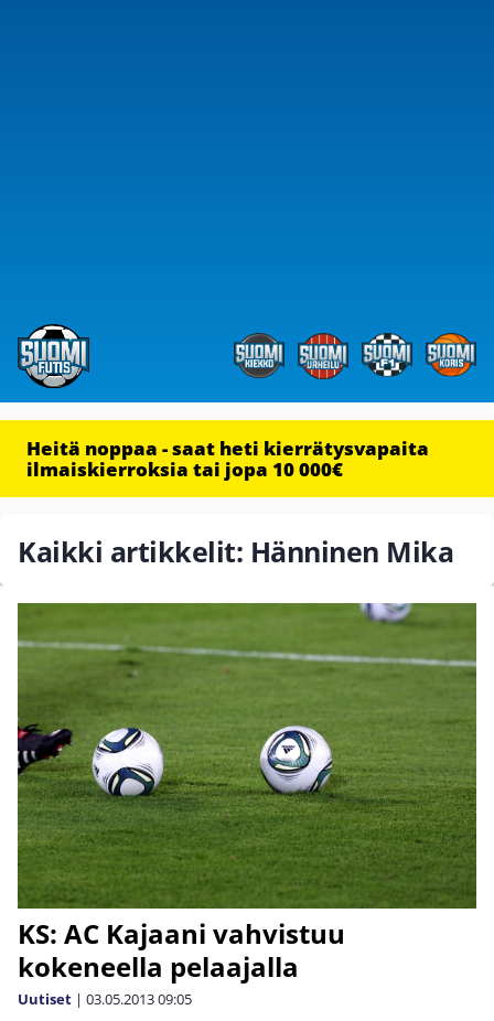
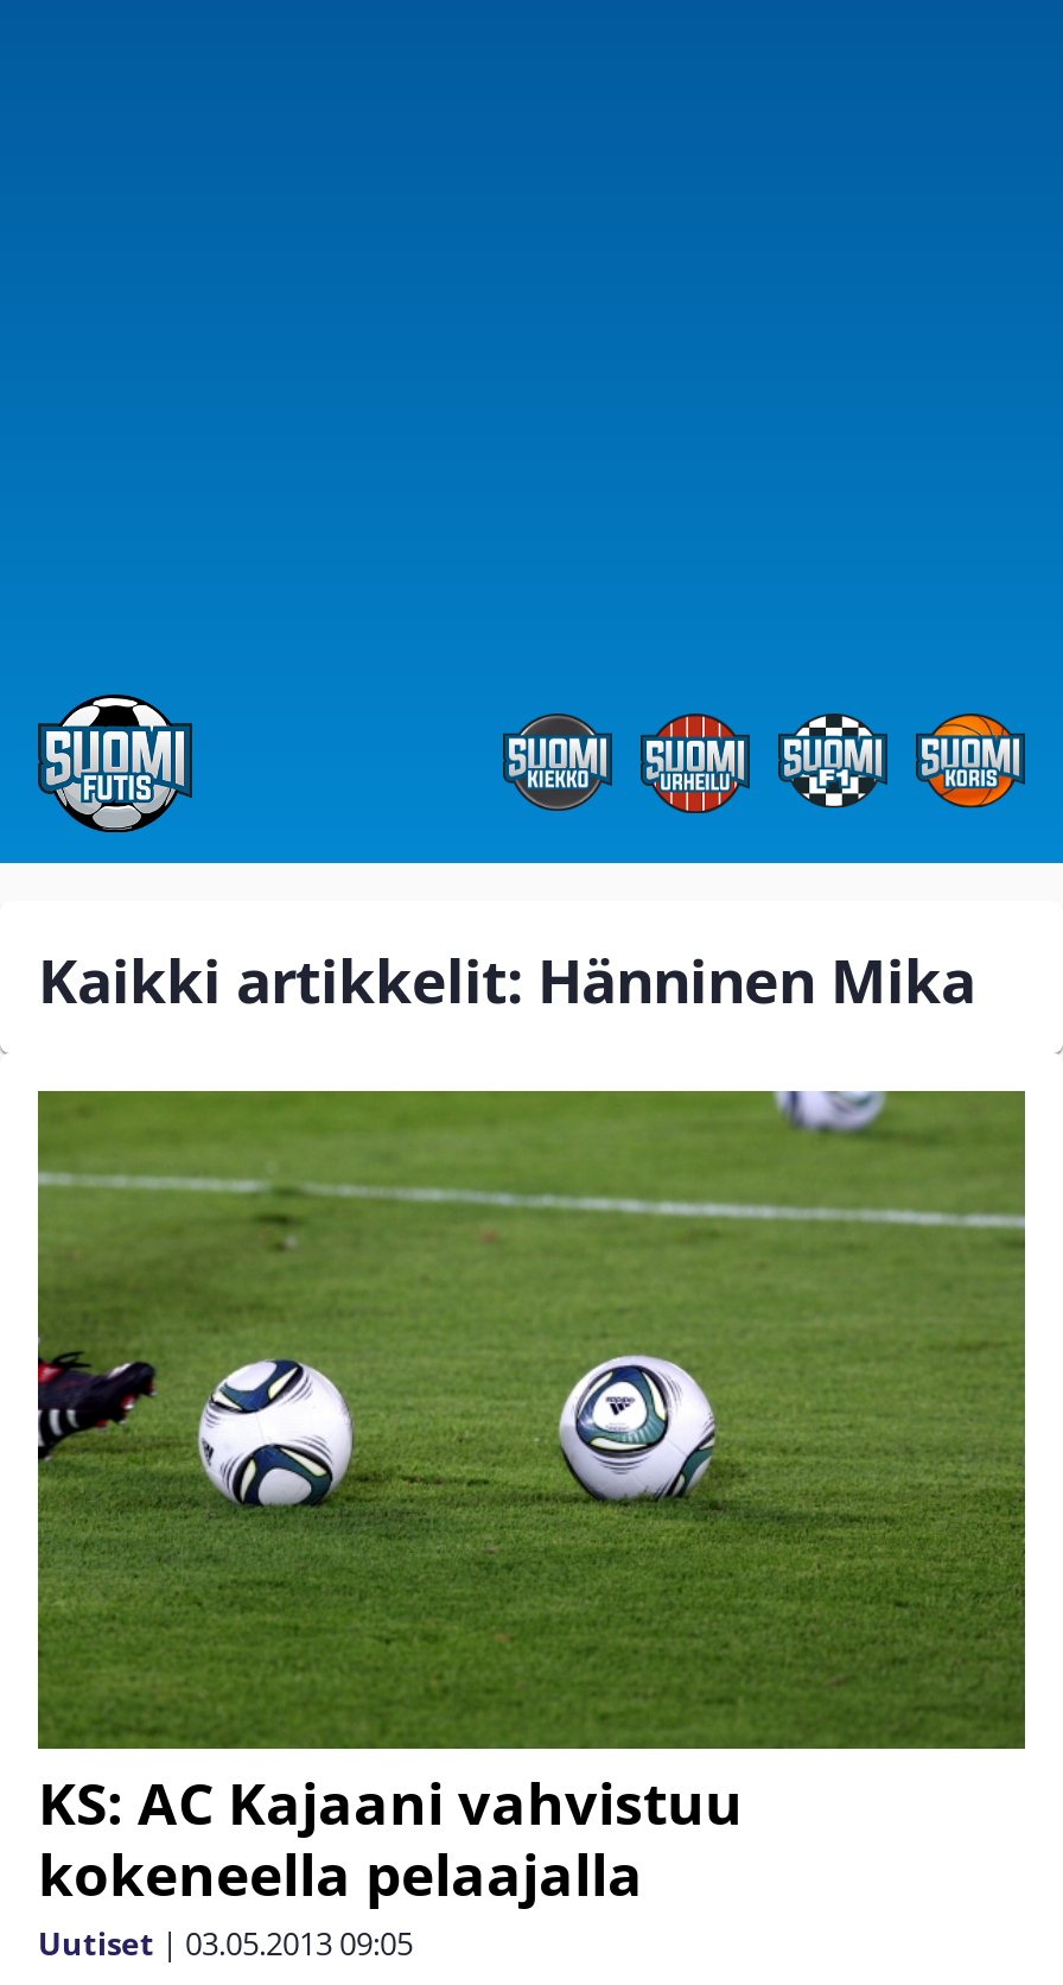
[26,436,429,482] Heitä noppaa - saat heti kierrätysvapaita | ilmaiskierroksia tai jopa 10 000€ -> none

